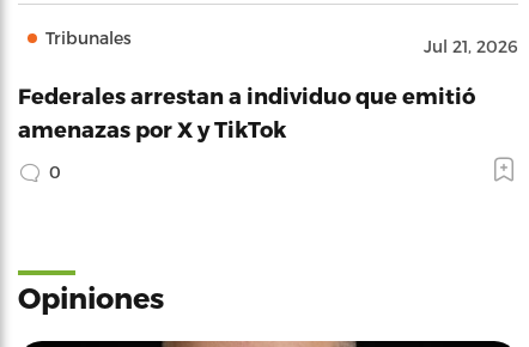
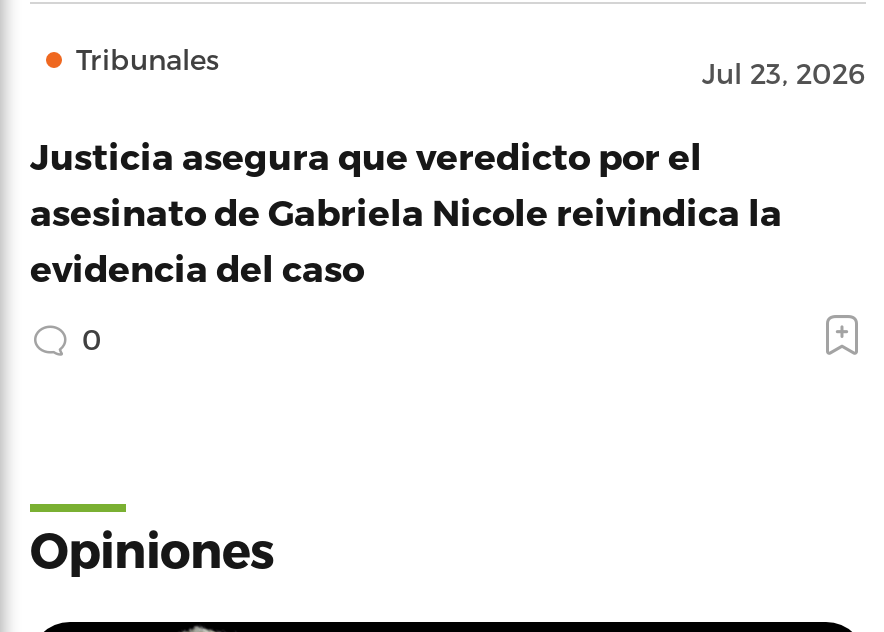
[424,36,518,56] Jul 21, 2026 -> [702,56,866,90] Jul 23, 2026
[18,83,475,141] Federales arrestan a individuo que emitió | amenazas por X y TikTok -> [30,134,782,288] Justicia asegura que veredicto por el | asesinato de Gabriela Nicole reivindica la | evidencia del caso

